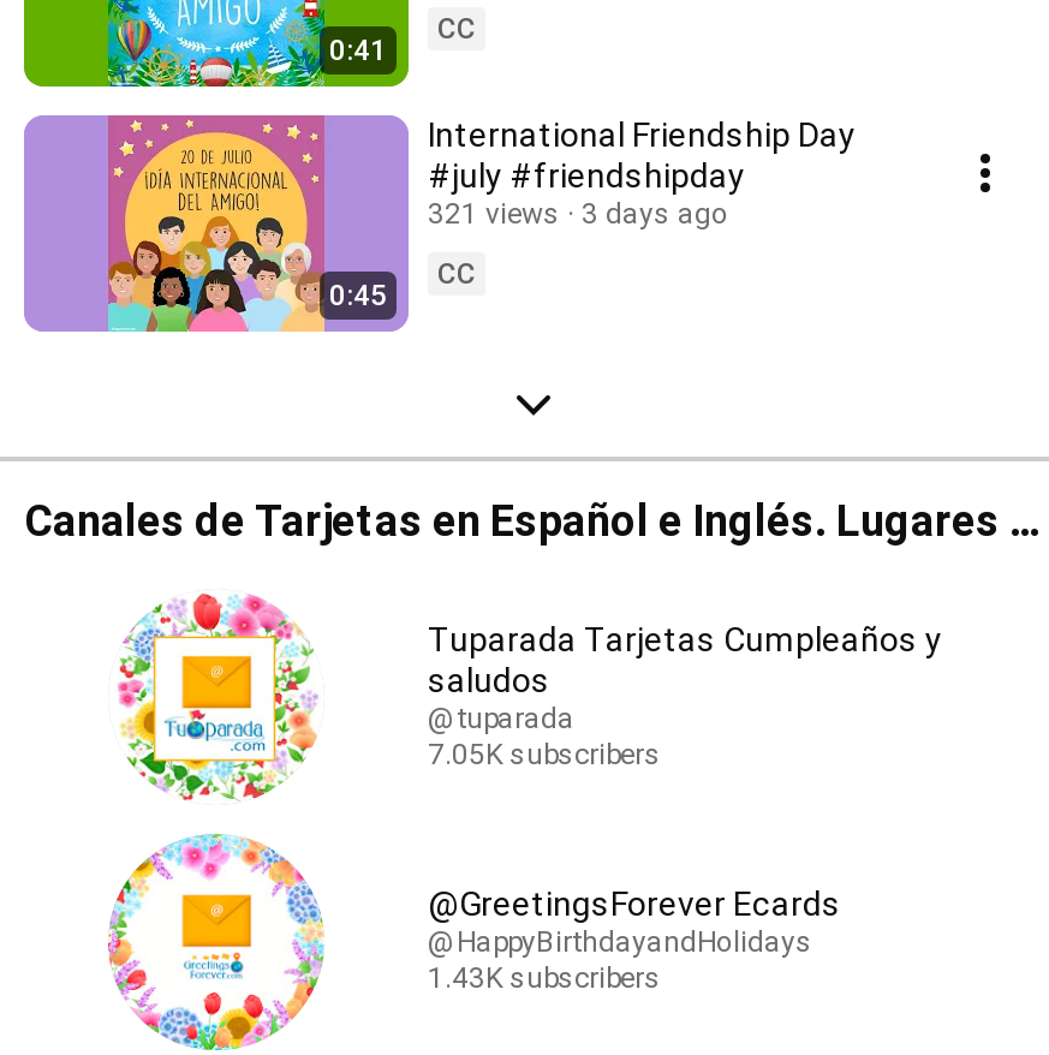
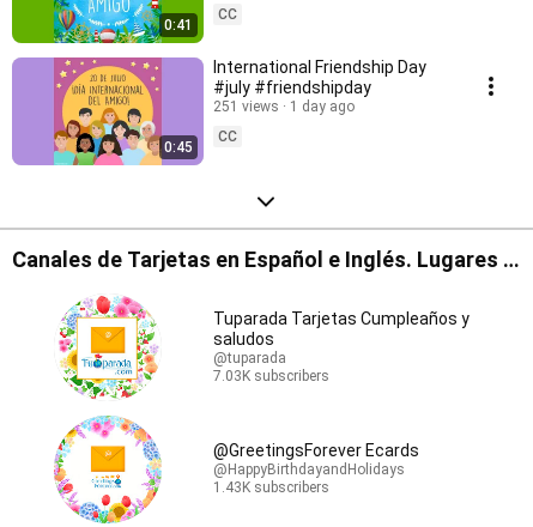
[428,197,560,231] 321 views -> [213,98,279,115] 251 views
[582,197,728,231] 3 days ago -> [290,98,355,115] 1 day ago
[428,738,661,771] 7.05K subscribers -> [213,368,329,384] 7.03K subscribers

